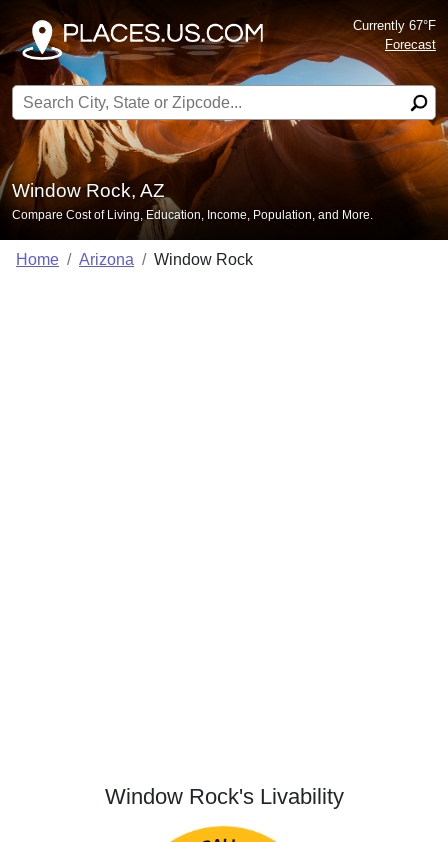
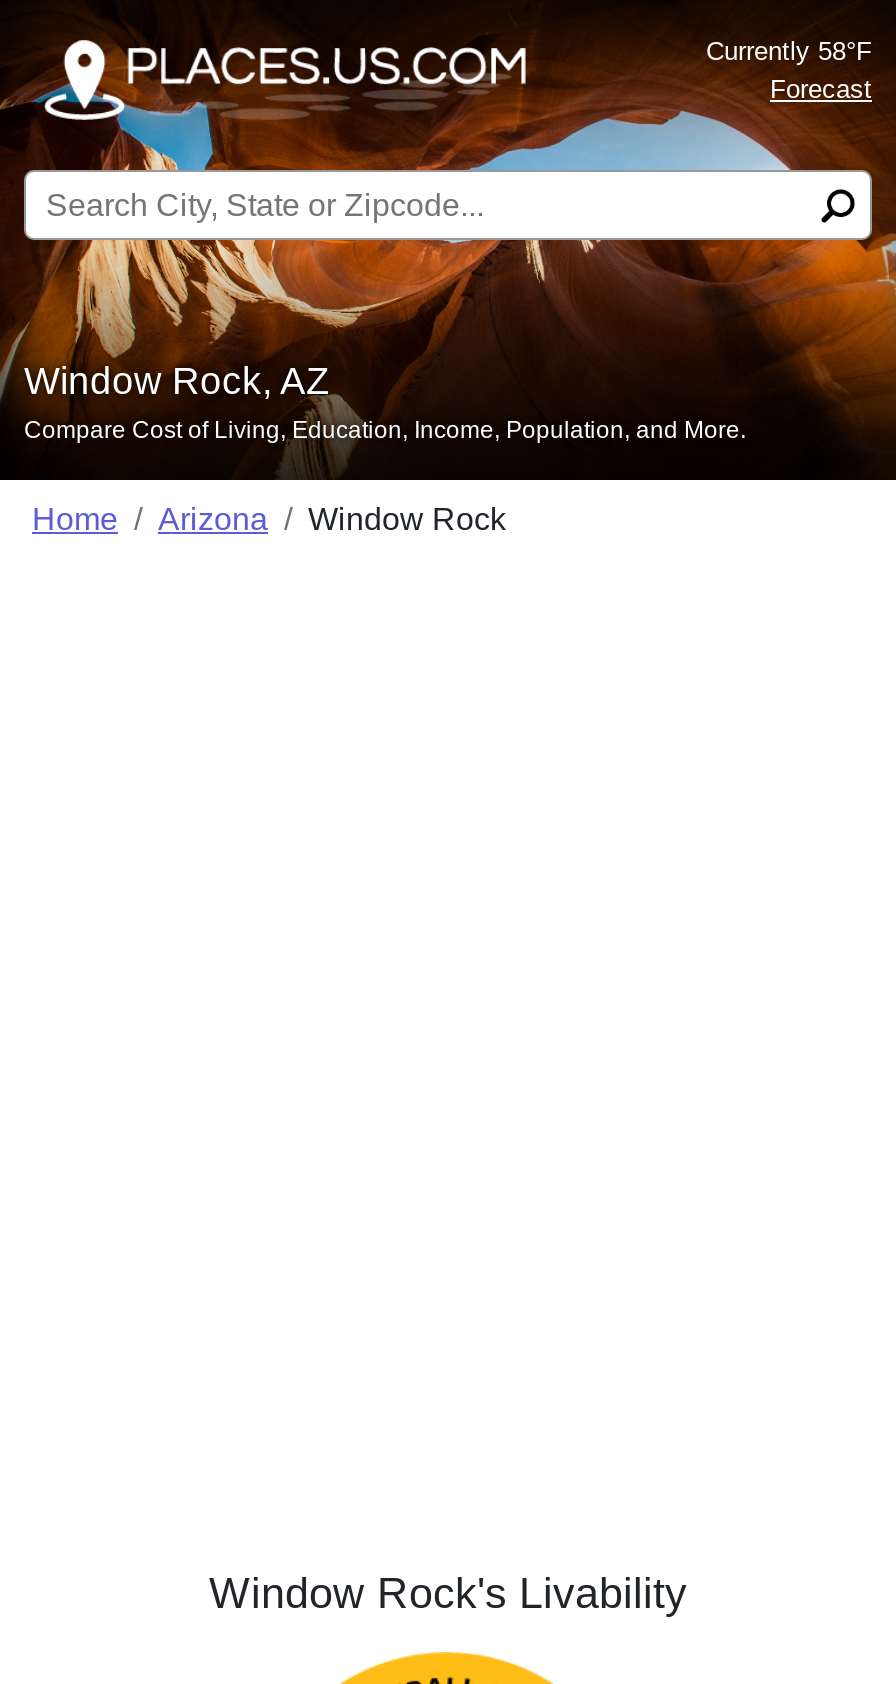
[353,18,436,33] Currently 67°F -> [706,36,872,66] Currently 58°F

